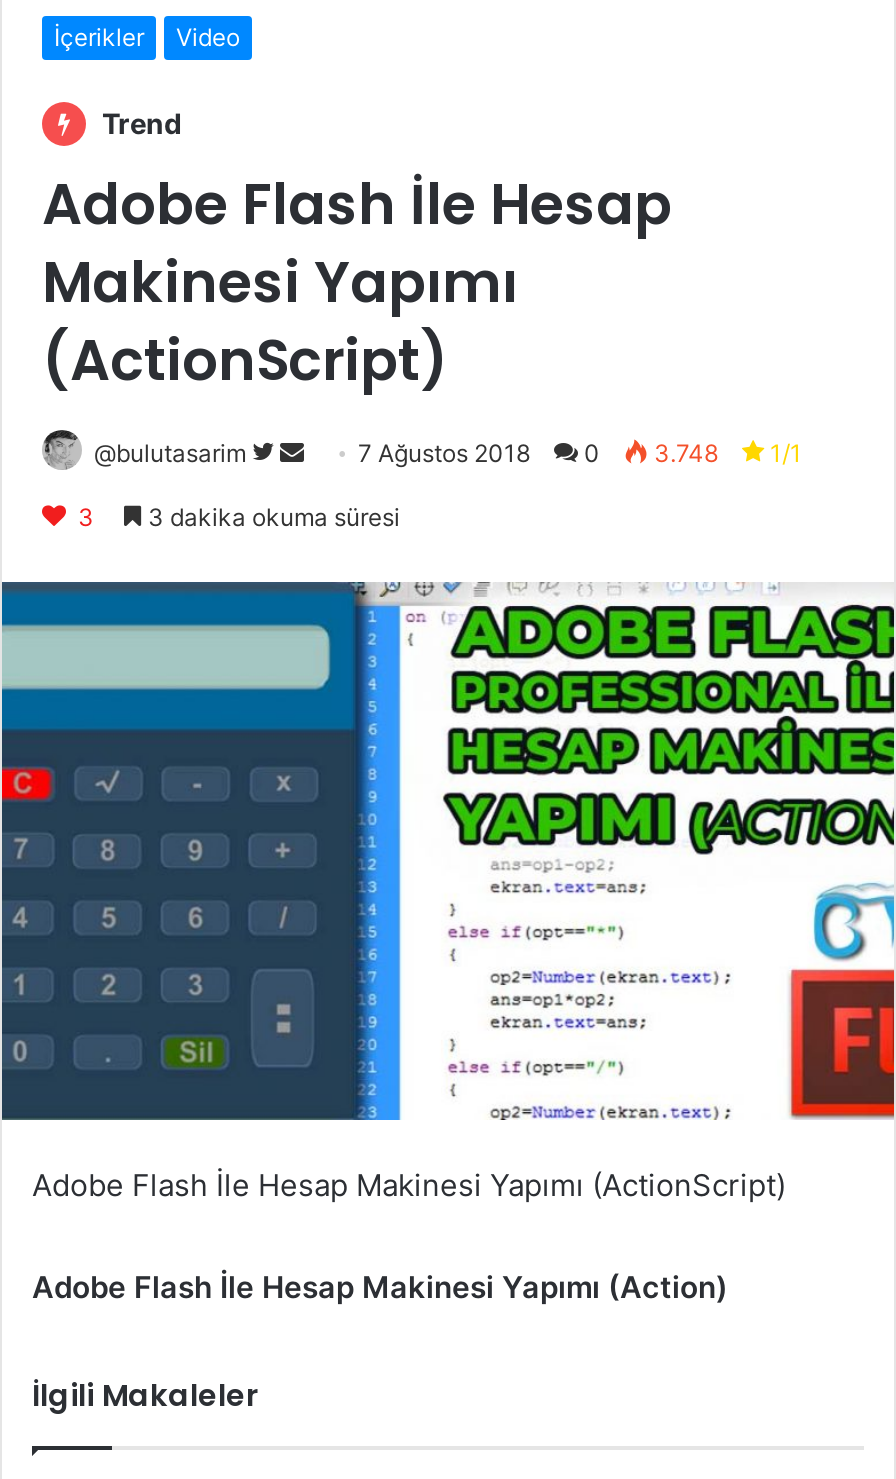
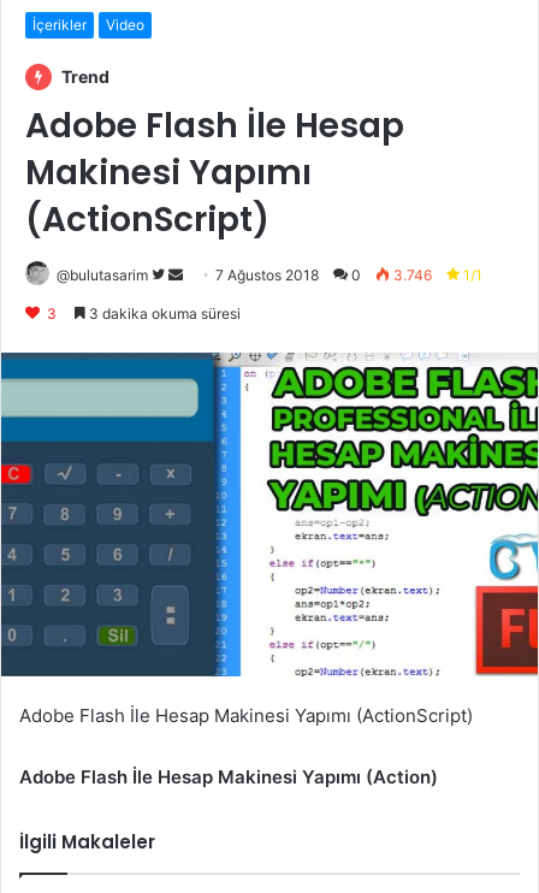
[648,438,718,468] 3.748 -> [390,266,432,284] 3.746

